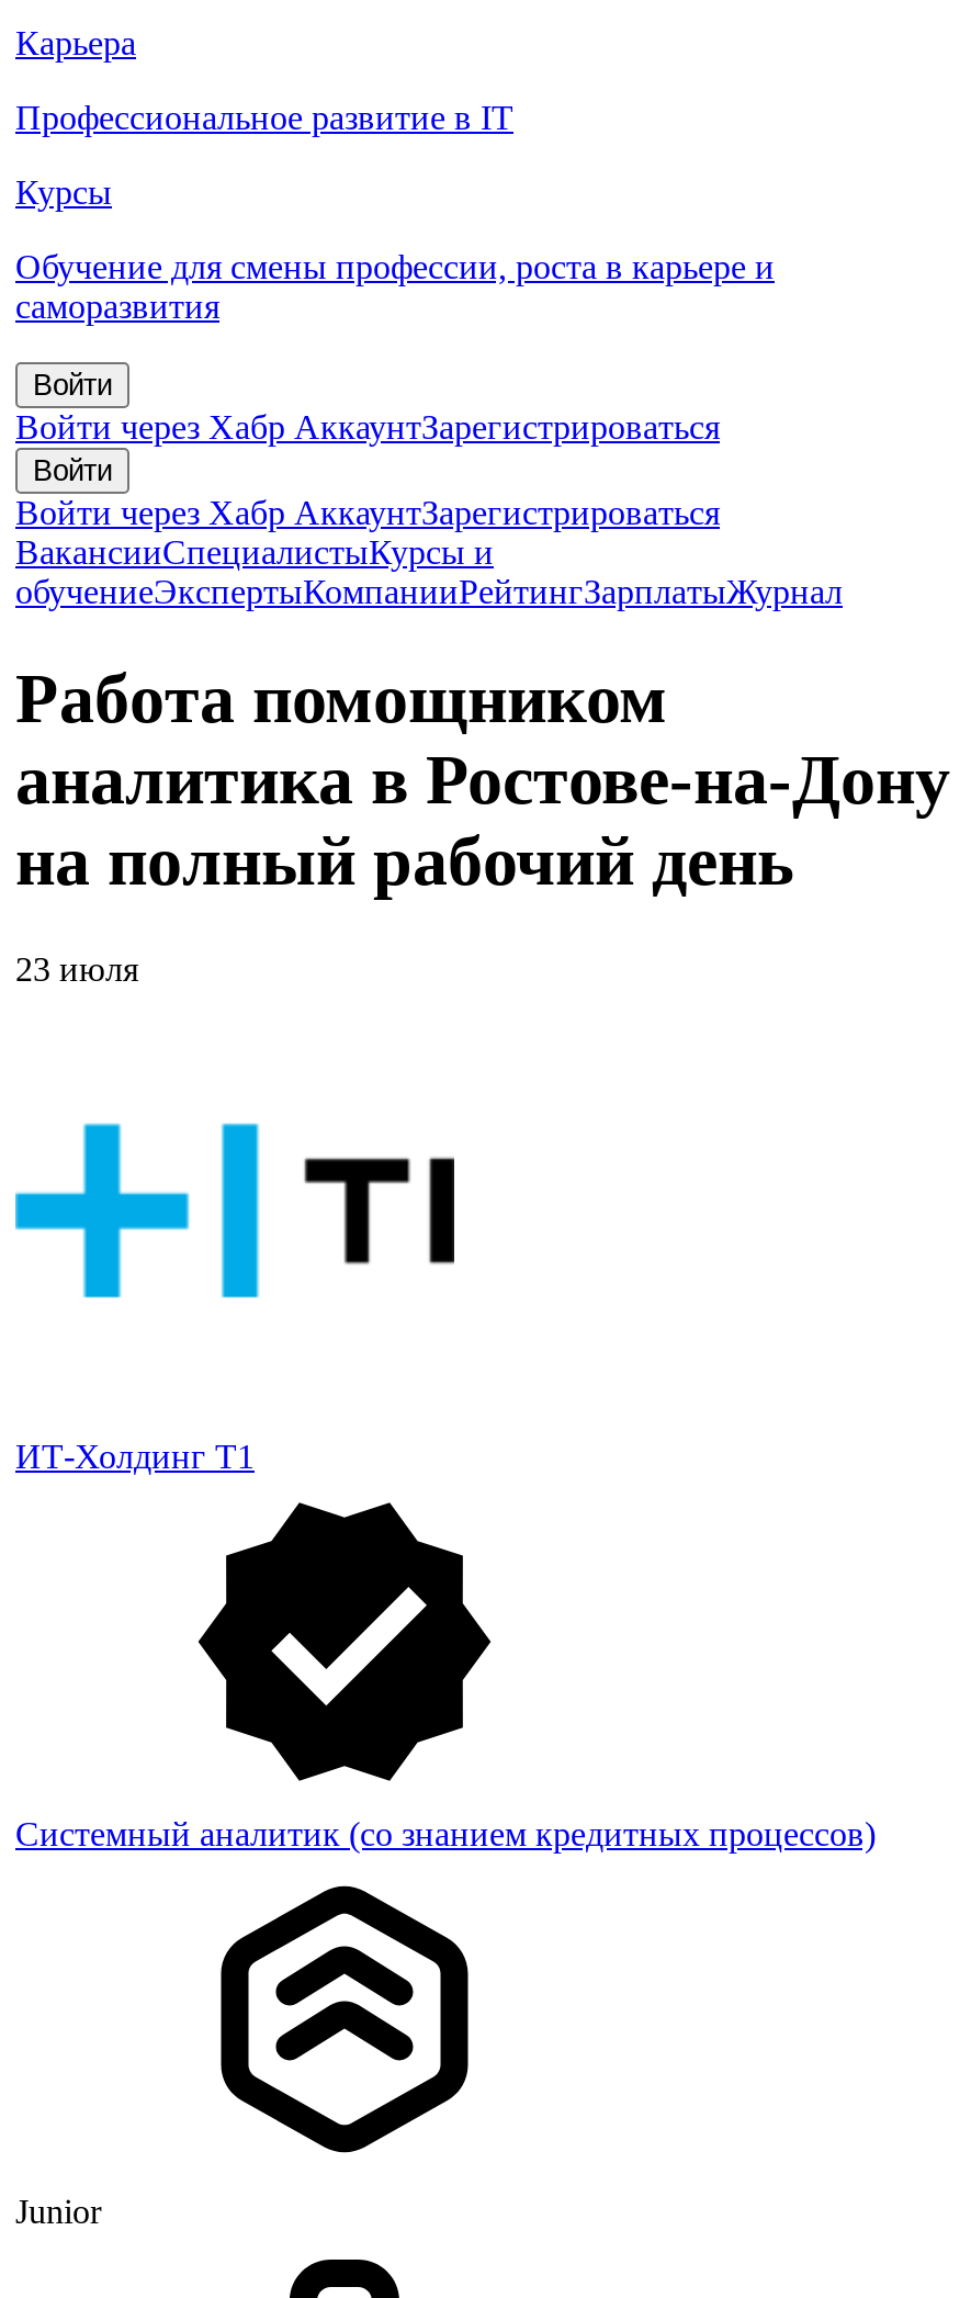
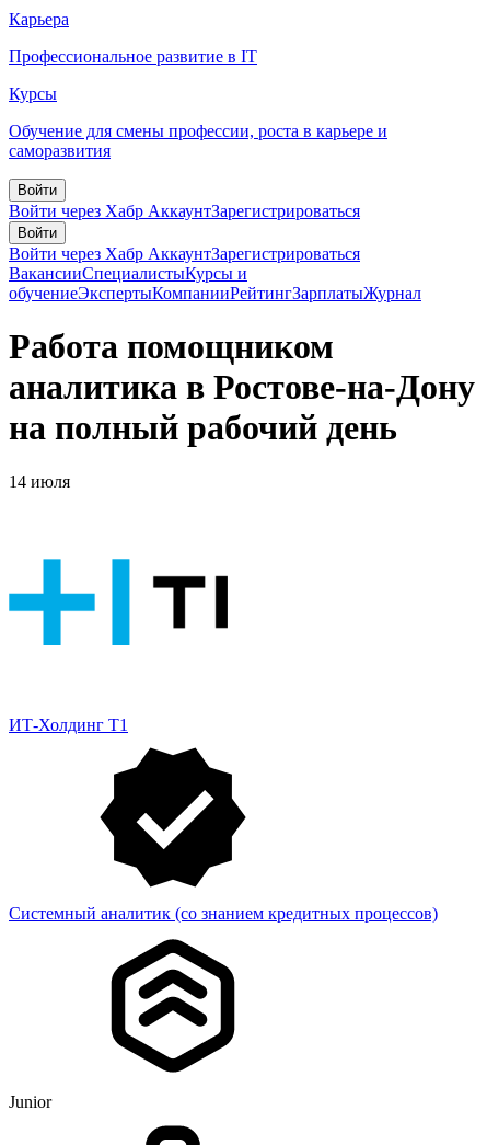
[15,950,138,987] 23 июля -> [9,472,70,491] 14 июля

